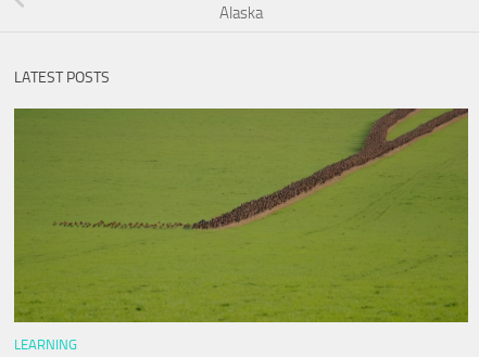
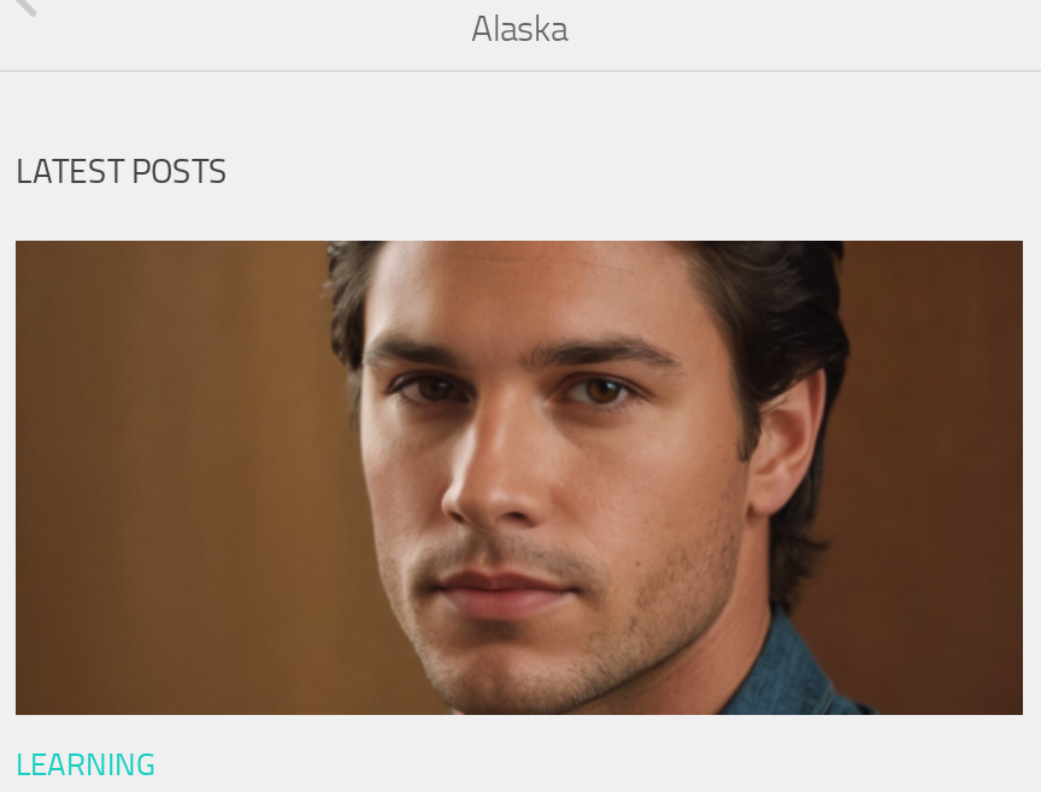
[14,107,469,323] [image] -> [16,238,1025,717] [image]

